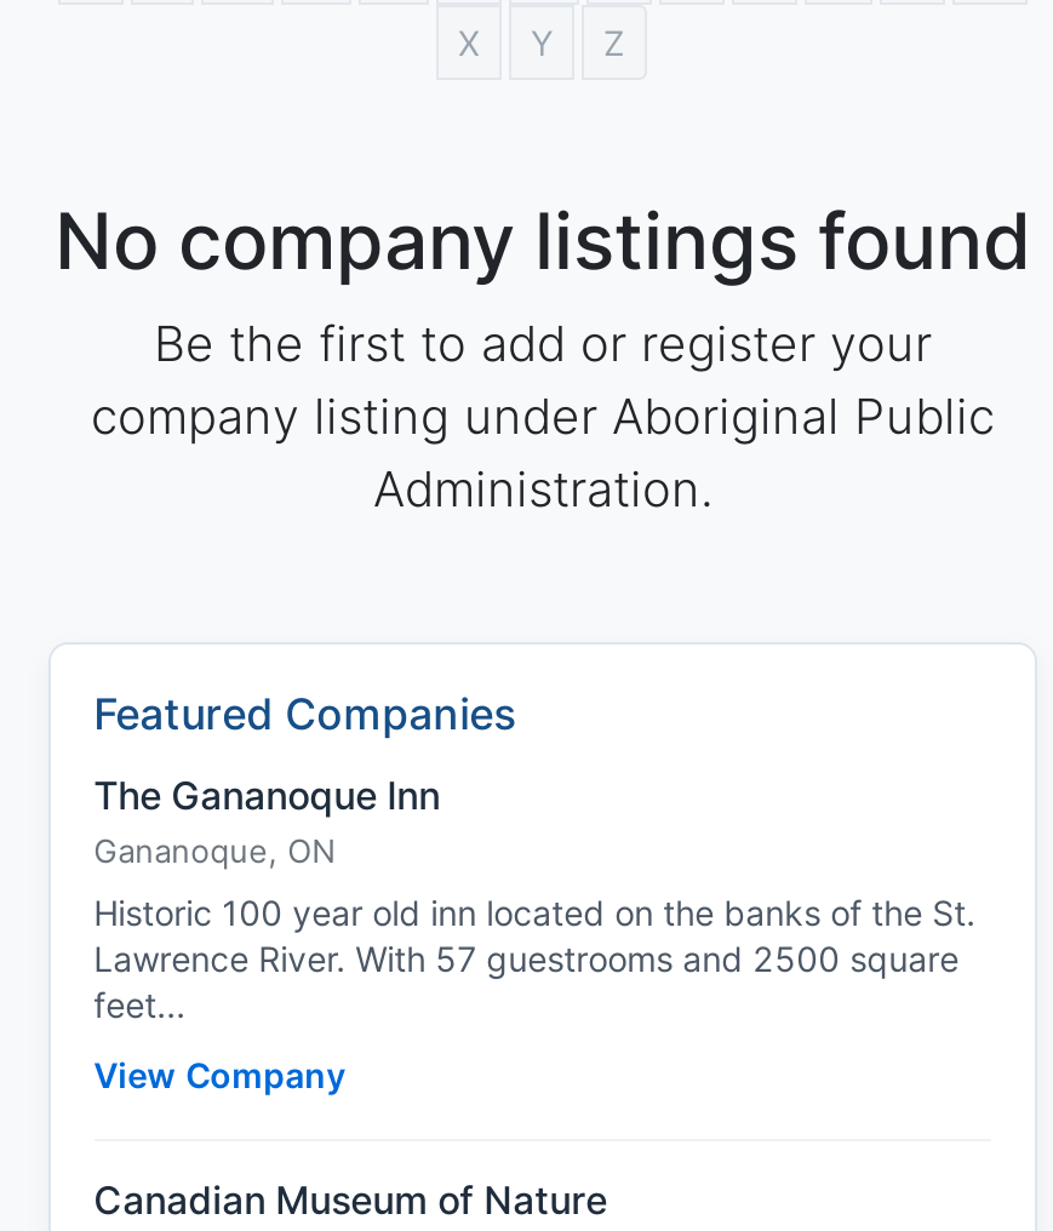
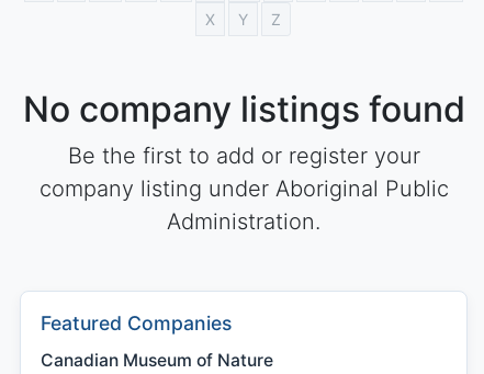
[94,773,976,1095] The Gananoque Inn | Gananoque, ON | Historic 100 year old inn located on the banks of the St. | Lawrence River. With 57 guestrooms and 2500 square | feet... | View Company -> none

